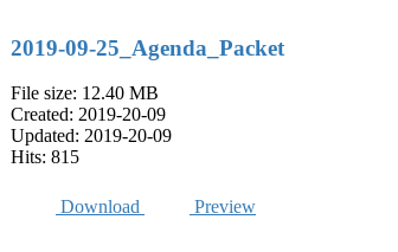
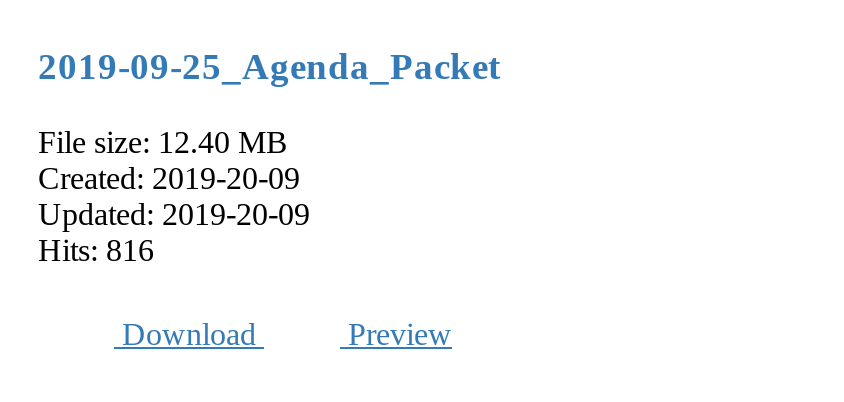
[11,147,79,167] Hits: 815 -> [38,234,154,268] Hits: 816

